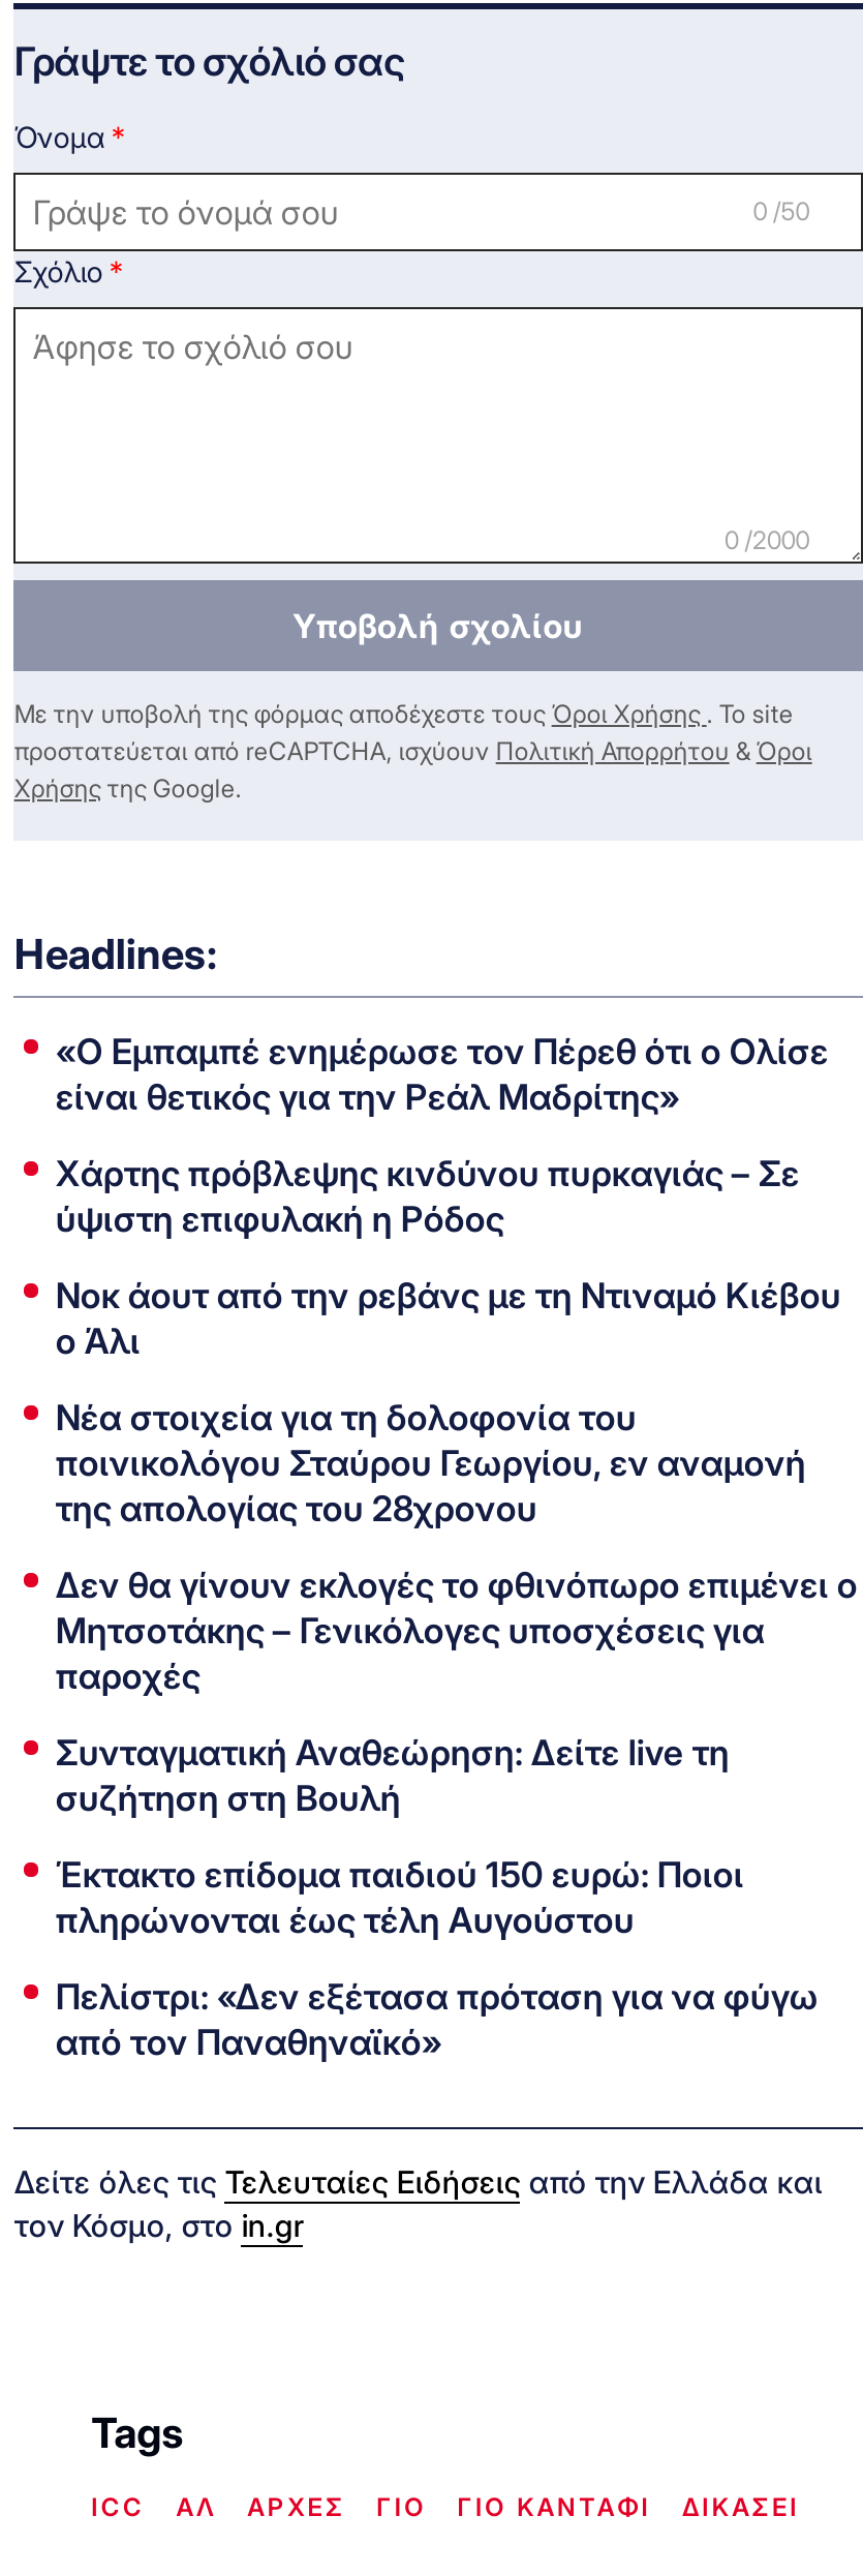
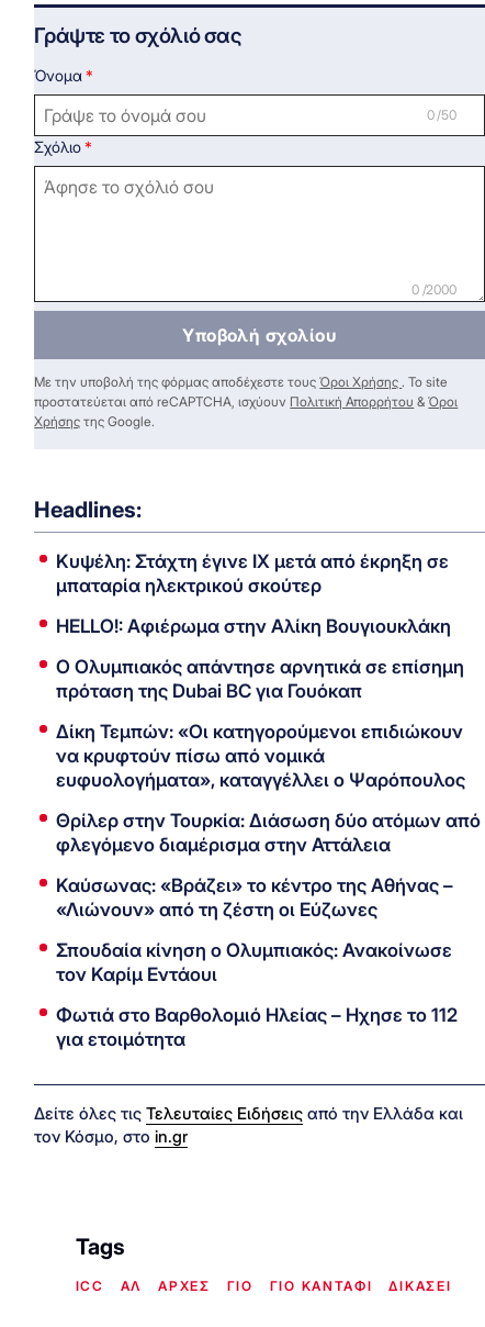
[55,1030,828,1117] «Ο Εμπαμπέ ενημέρωσε τον Πέρεθ ότι ο Ολίσε | είναι θετικός για την Ρεάλ Μαδρίτης» -> [56,550,449,596] Κυψέλη: Στάχτη έγινε ΙΧ μετά από έκρηξη σε | μπαταρία ηλεκτρικού σκούτερ
[55,1152,800,1239] Χάρτης πρόβλεψης κινδύνου πυρκαγιάς – Σε | ύψιστη επιφυλακή η Ρόδος -> [56,615,451,637] HELLO!: Αφιέρωμα στην Αλίκη Βουγιουκλάκη
[55,1274,841,1361] Νοκ άουτ από την ρεβάνς με τη Ντιναμό Κιέβου | ο Άλι -> [56,655,464,702] Ο Ολυμπιακός απάντησε αρνητικά σε επίσημη | πρόταση της Dubai BC για Γουόκαπ
[55,1396,806,1529] Νέα στοιχεία για τη δολοφονία του | ποινικολόγου Σταύρου Γεωργίου, εν αναμονή | της απολογίας του 28χρονου -> [56,720,466,791] Δίκη Τεμπών: «Οι κατηγορούμενοι επιδιώκουν | να κρυφτούν πίσω από νομικά | ευφυολογήματα», καταγγέλλει ο Ψαρόπουλος
[55,1564,857,1696] Δεν θα γίνουν εκλογές το φθινόπωρο επιμένει ο | Μητσοτάκης – Γενικόλογες υποσχέσεις για | παροχές -> [56,809,481,855] Θρίλερ στην Τουρκία: Διάσωση δύο ατόμων από | φλεγόμενο διαμέρισμα στην Αττάλεια
[55,1732,729,1818] Συνταγματική Αναθεώρηση: Δείτε live τη | συζήτηση στη Βουλή -> [56,874,454,920] Καύσωνας: «Βράζει» το κέντρο της Αθήνας – | «Λιώνουν» από τη ζέστη οι Εύζωνες
[55,1854,744,1940] Έκτακτο επίδομα παιδιού 150 ευρώ: Ποιοι | πληρώνονται έως τέλη Αυγούστου -> [56,939,452,985] Σπουδαία κίνηση ο Ολυμπιακός: Ανακοίνωσε | τον Καρίμ Εντάουι
[55,1976,818,2062] Πελίστρι: «Δεν εξέτασα πρόταση για να φύγω | από τον Παναθηναϊκό» -> [56,1004,458,1050] Φωτιά στο Βαρθολομιό Ηλείας – Ηχησε το 112 | για ετοιμότητα

